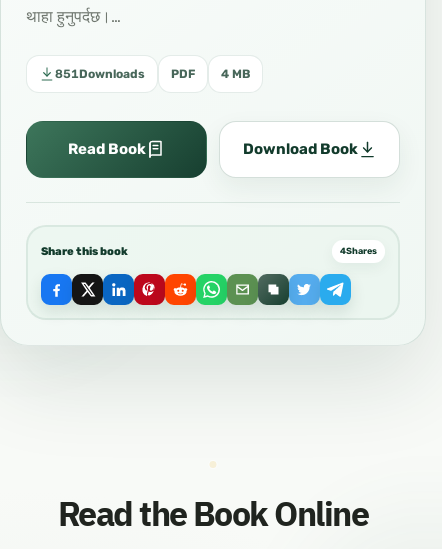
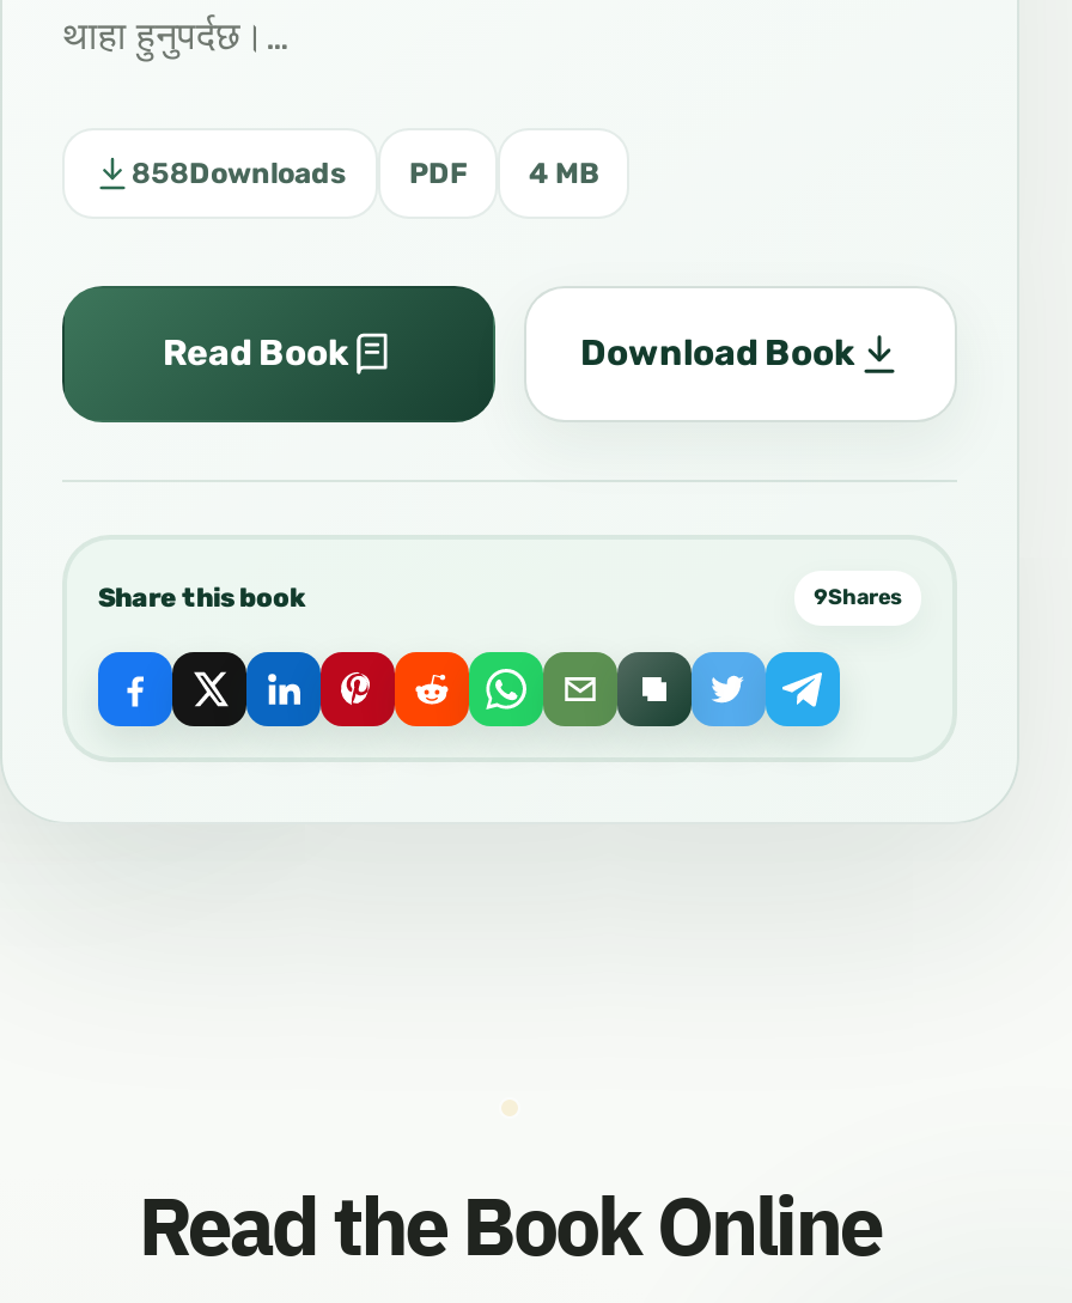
[55,67,250,81] 851Downloads PDF 4 MB -> [132,157,598,190] 858Downloads PDF 4 MB
[340,246,377,256] 4Shares -> [814,585,902,609] 9Shares

